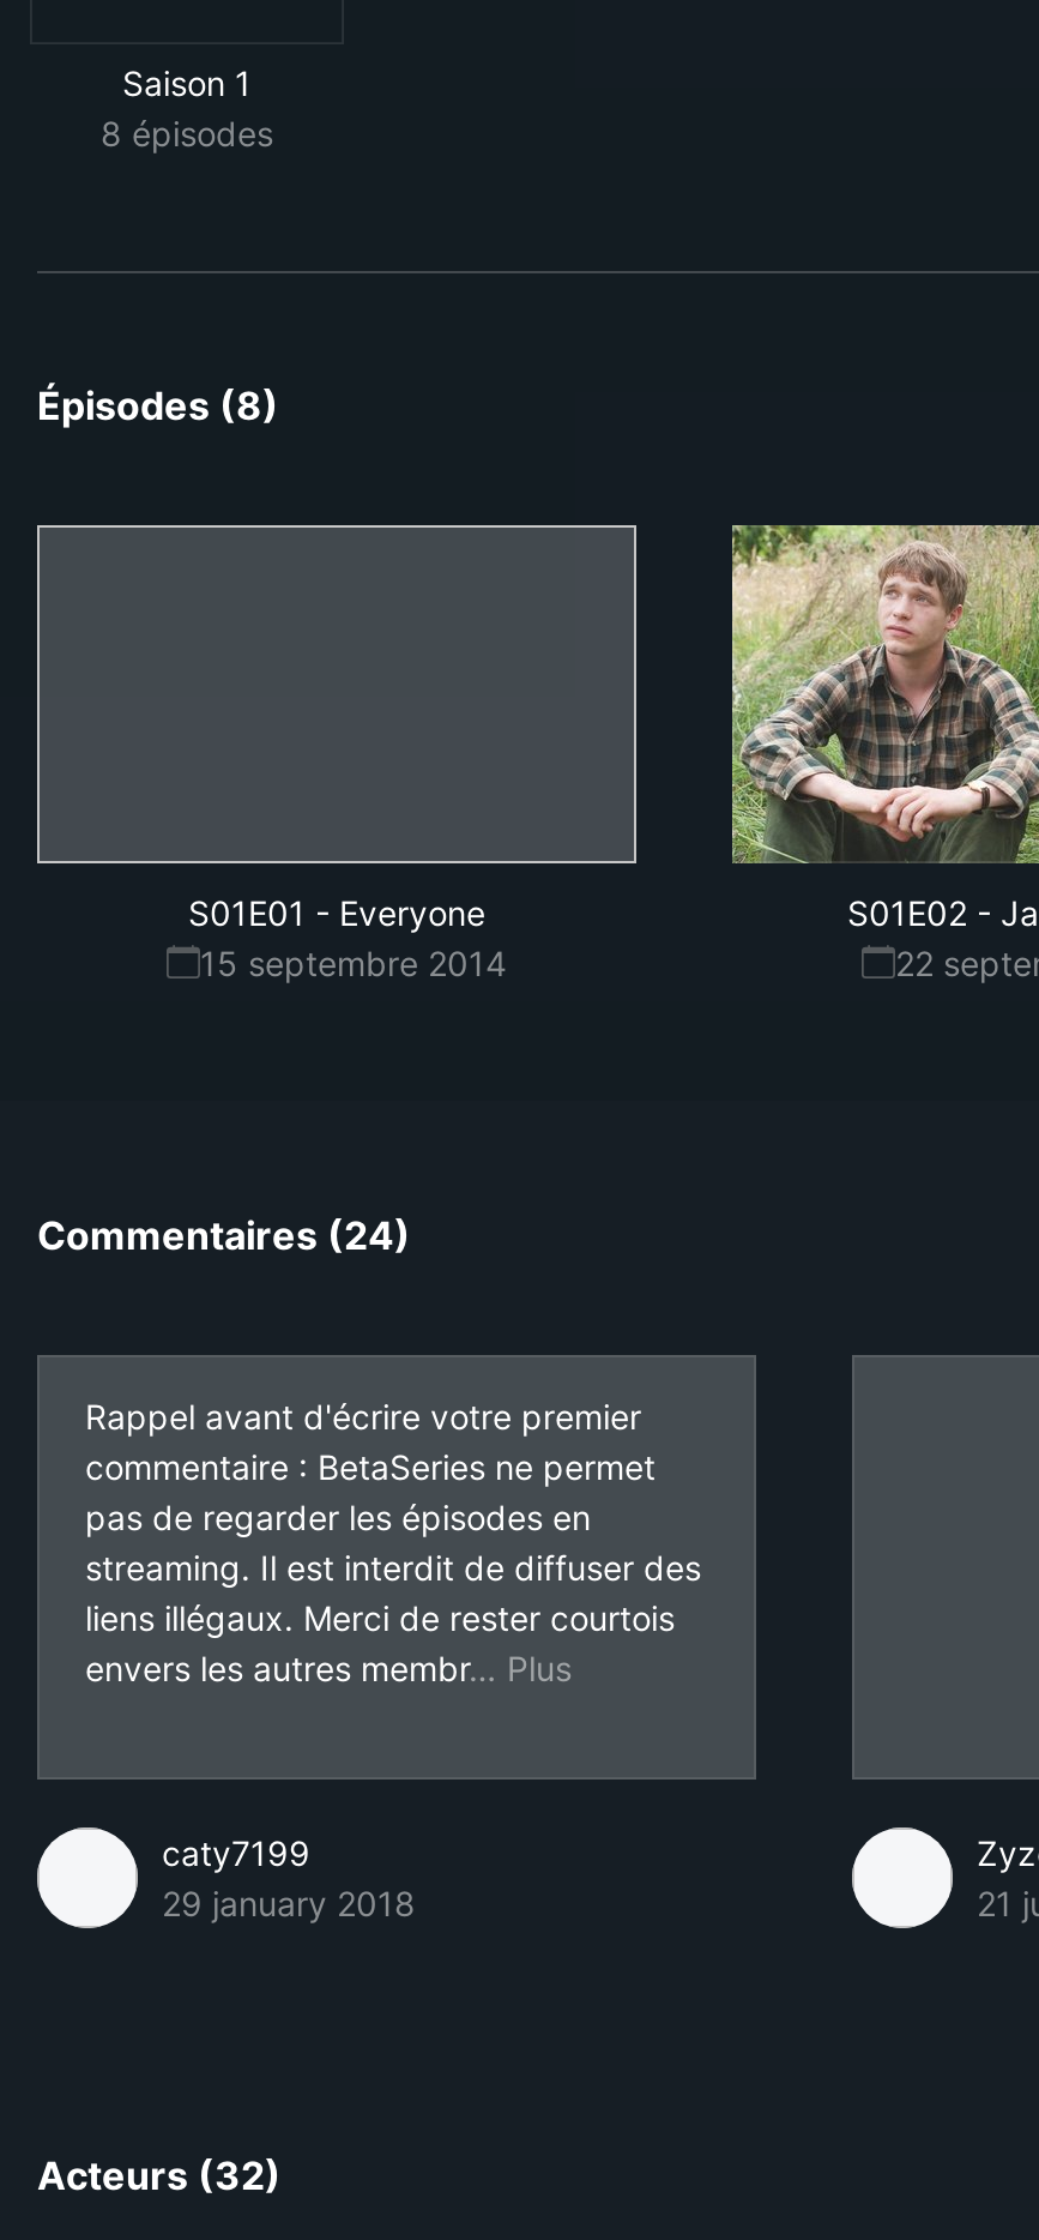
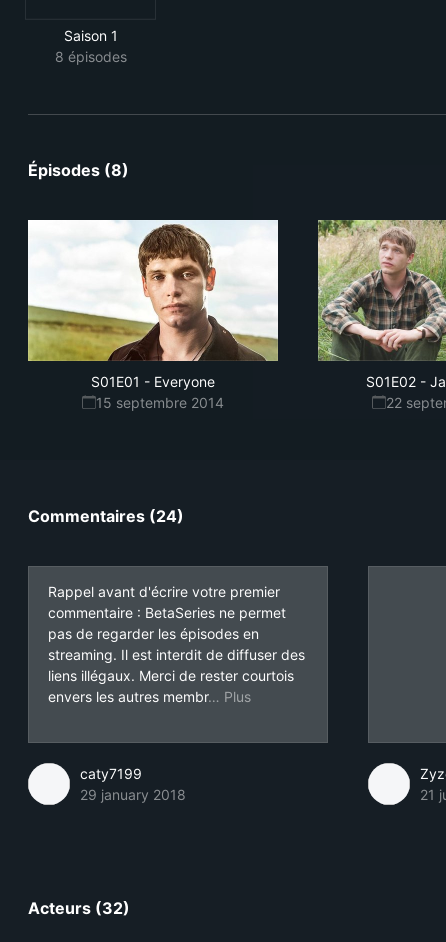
none -> [28,220,278,362] [image]

